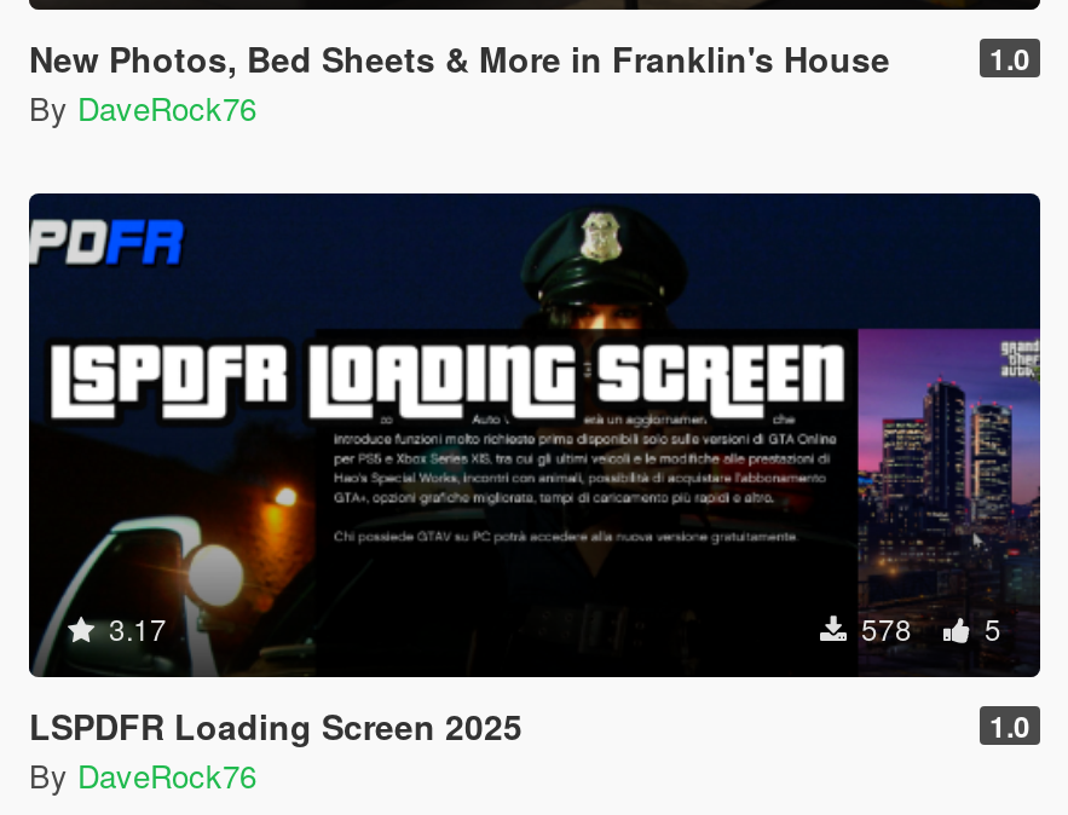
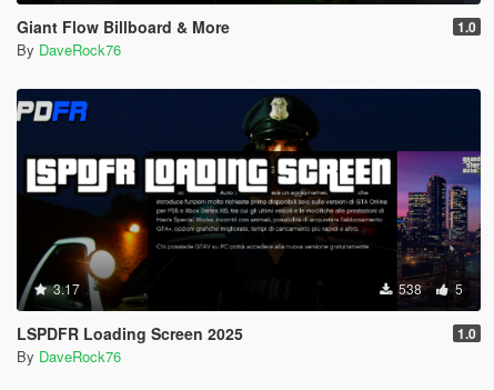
[29,34,890,82] New Photos, Bed Sheets & More in Franklin's House -> [17,16,230,38] Giant Flow Billboard & More
[854,607,1001,648] 578 5 -> [395,279,463,298] 538 5

